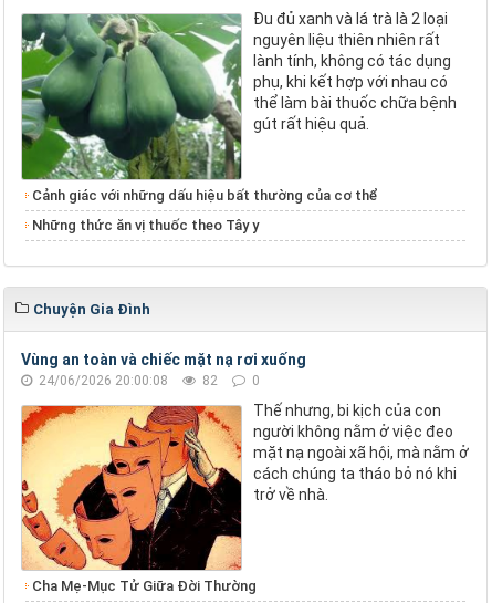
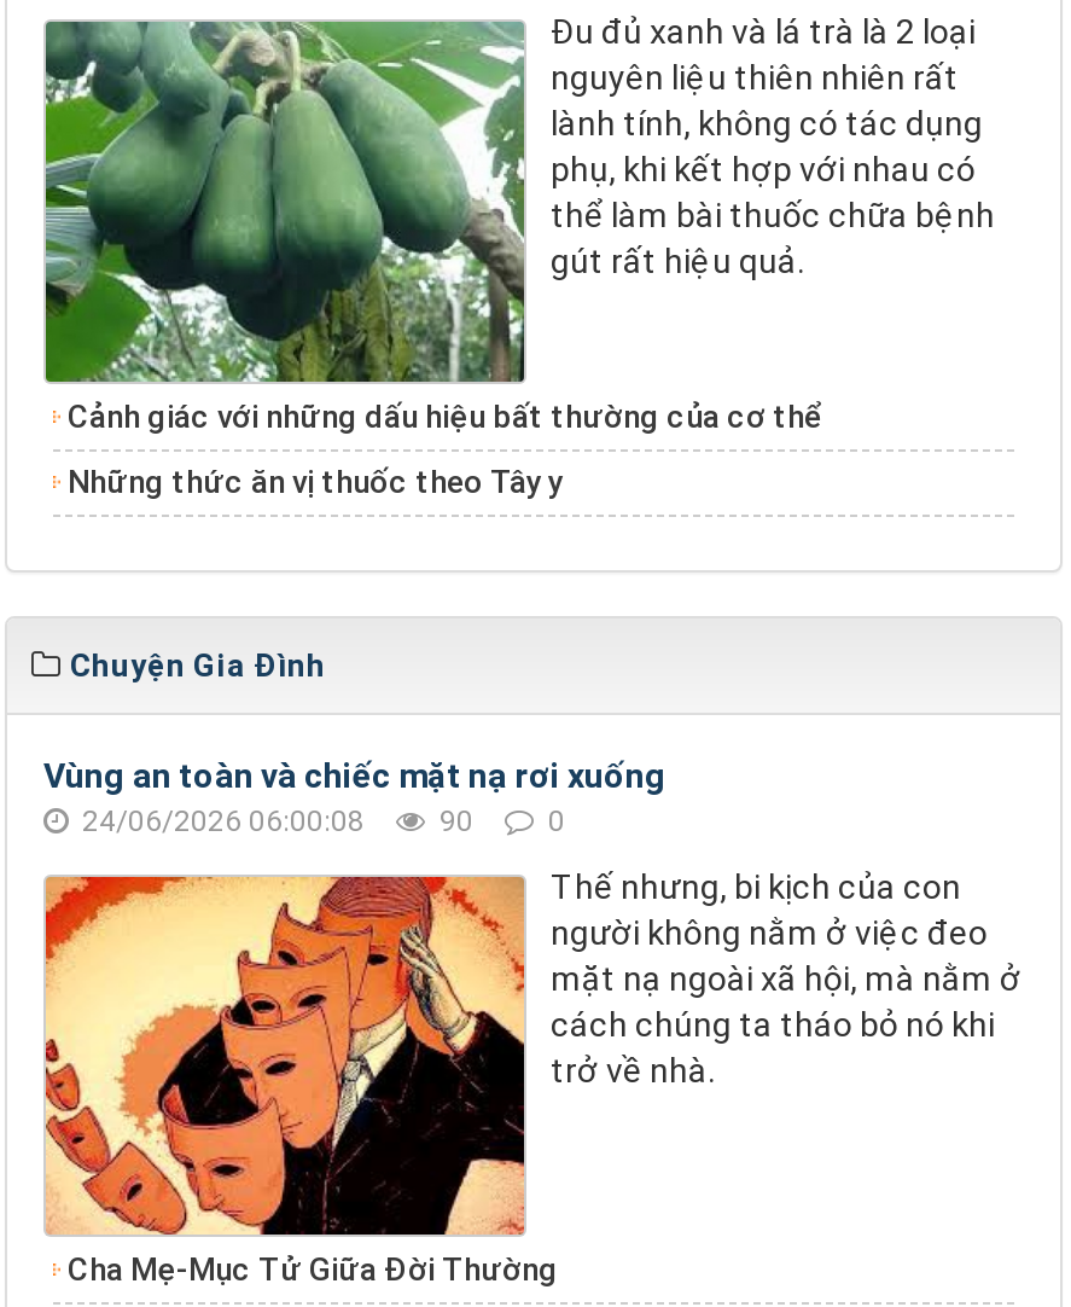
[35,372,168,388] 24/06/2026 20:00:08 -> [75,804,365,838] 24/06/2026 06:00:08
[199,372,218,388] 82 -> [432,804,473,838] 90

